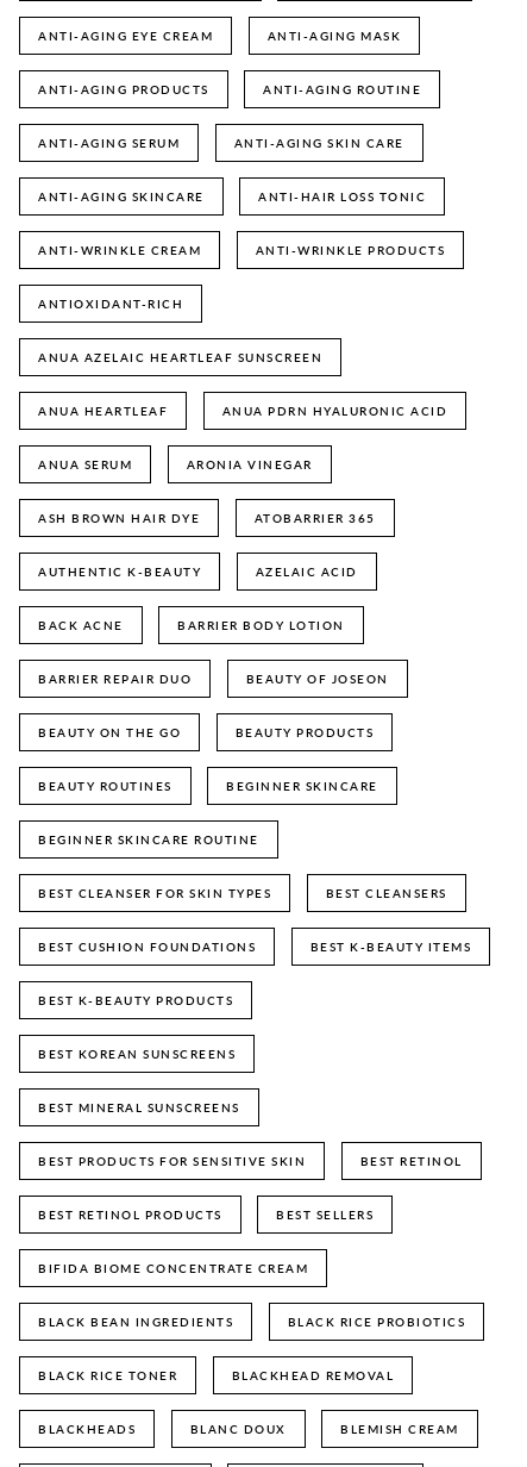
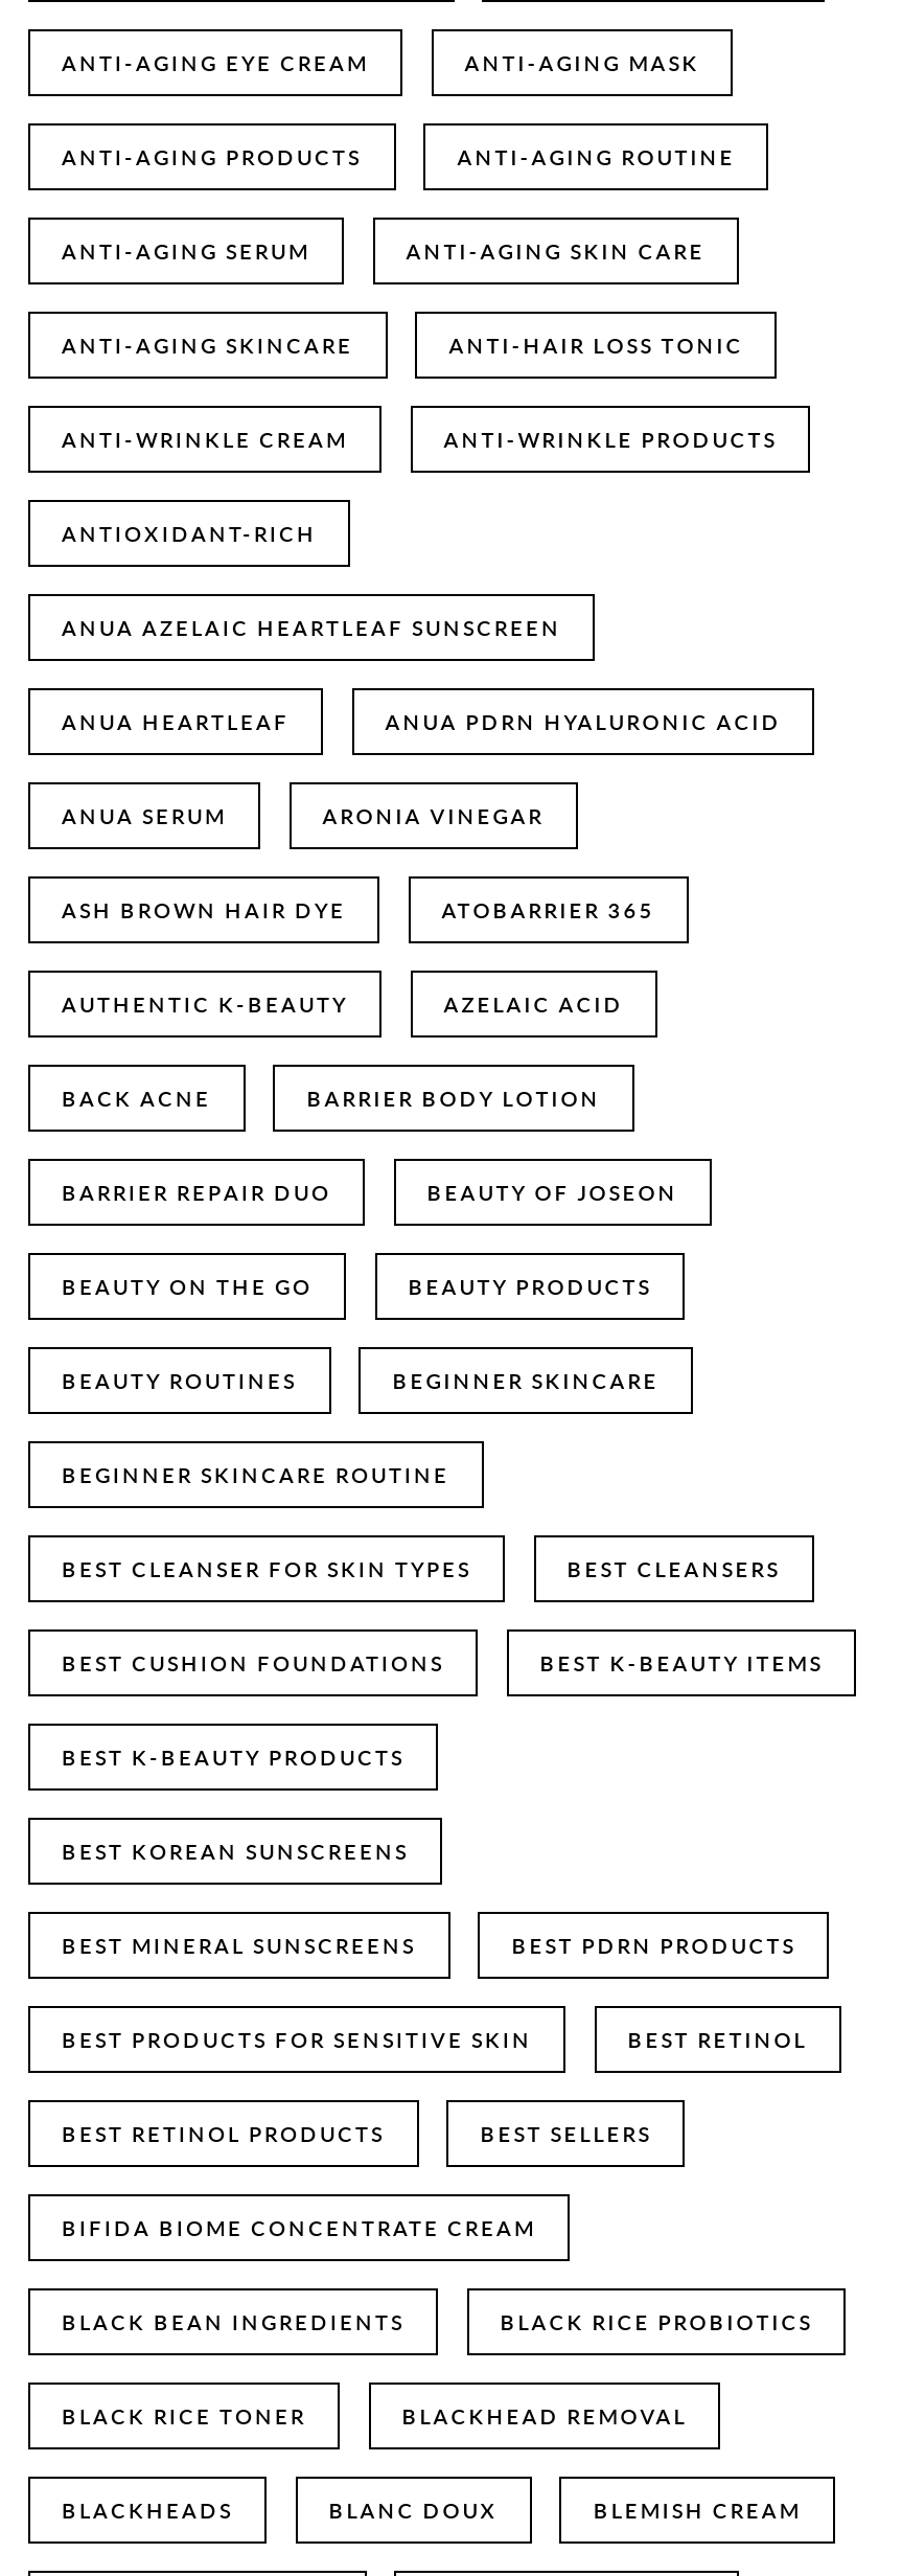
none -> [512,1933,796,1958] BEST PDRN PRODUCTS

